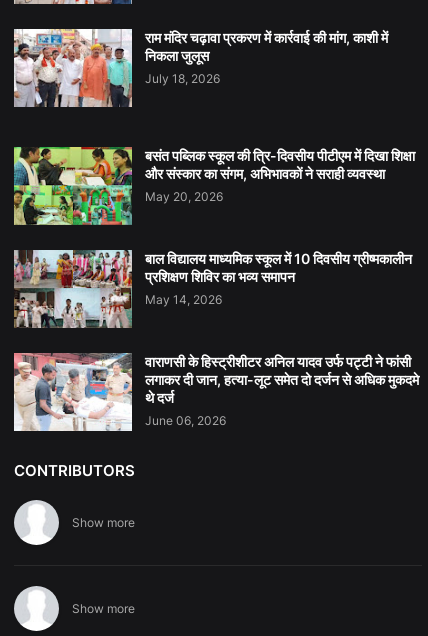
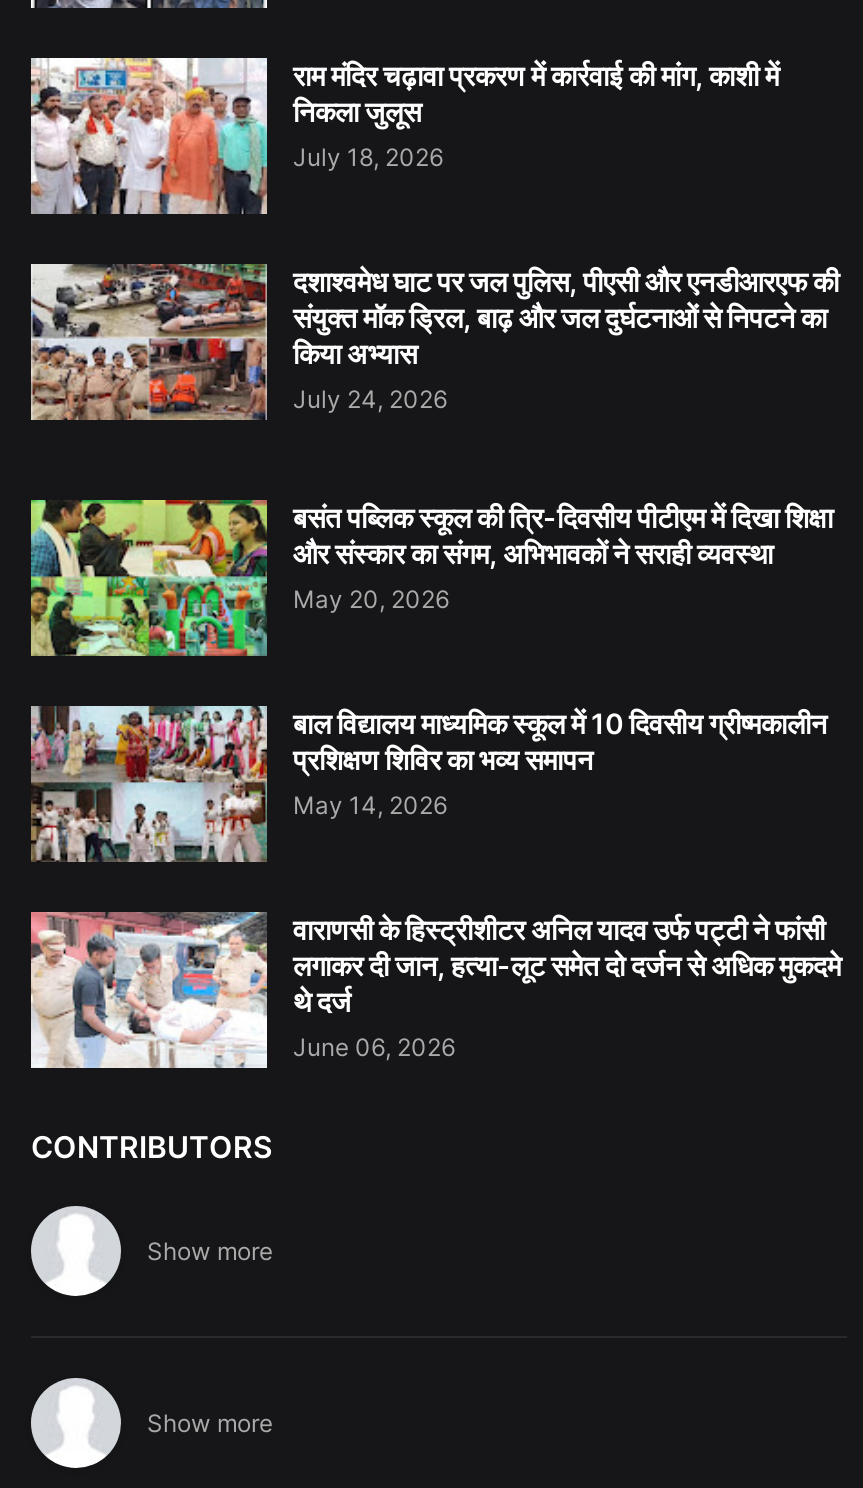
none -> [31,262,839,422] [image] | दशाश्वमेध घाट पर जल पुलिस, पीएसी और एनडीआरएफ की | संयुक्त मॉक ड्रिल, बाढ़ और जल दुर्घटनाओं से निपटने का | किया अभ्यास | July 24, 2026

